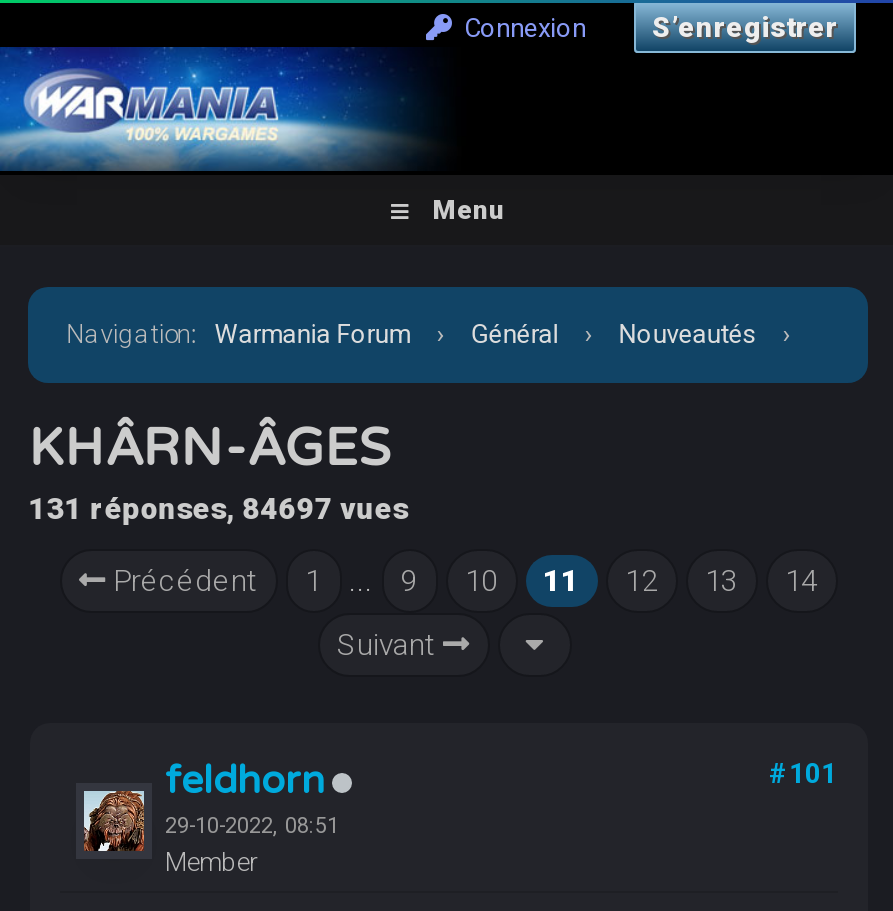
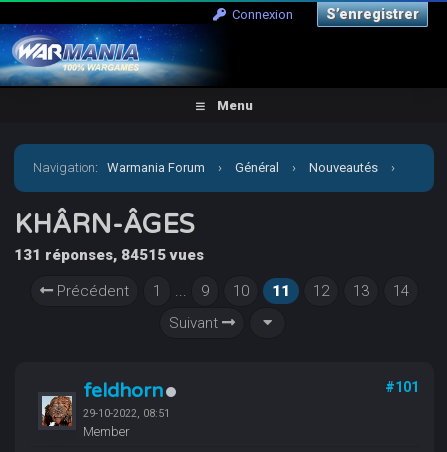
[29,491,409,527] 131 réponses, 84697 vues -> [14,246,204,264] 131 réponses, 84515 vues

